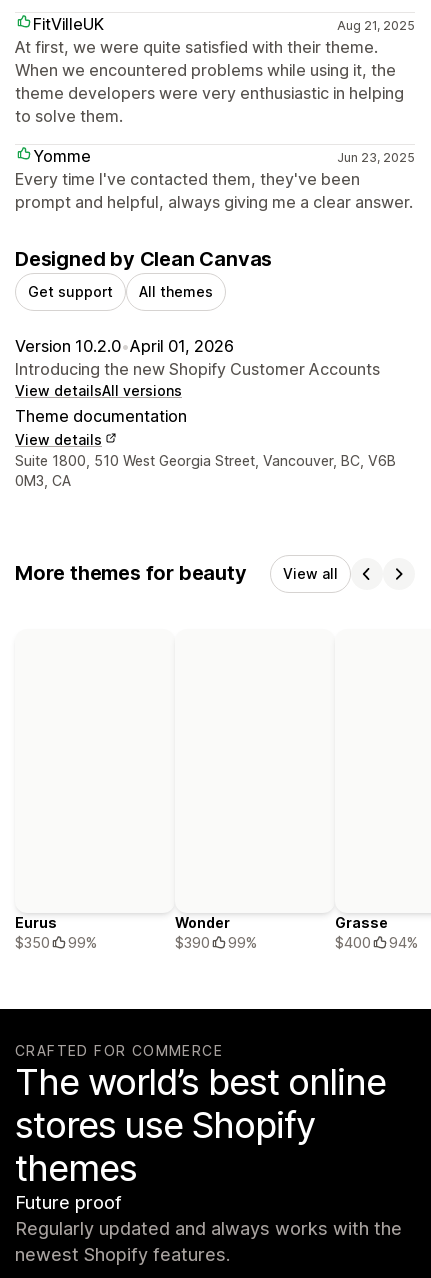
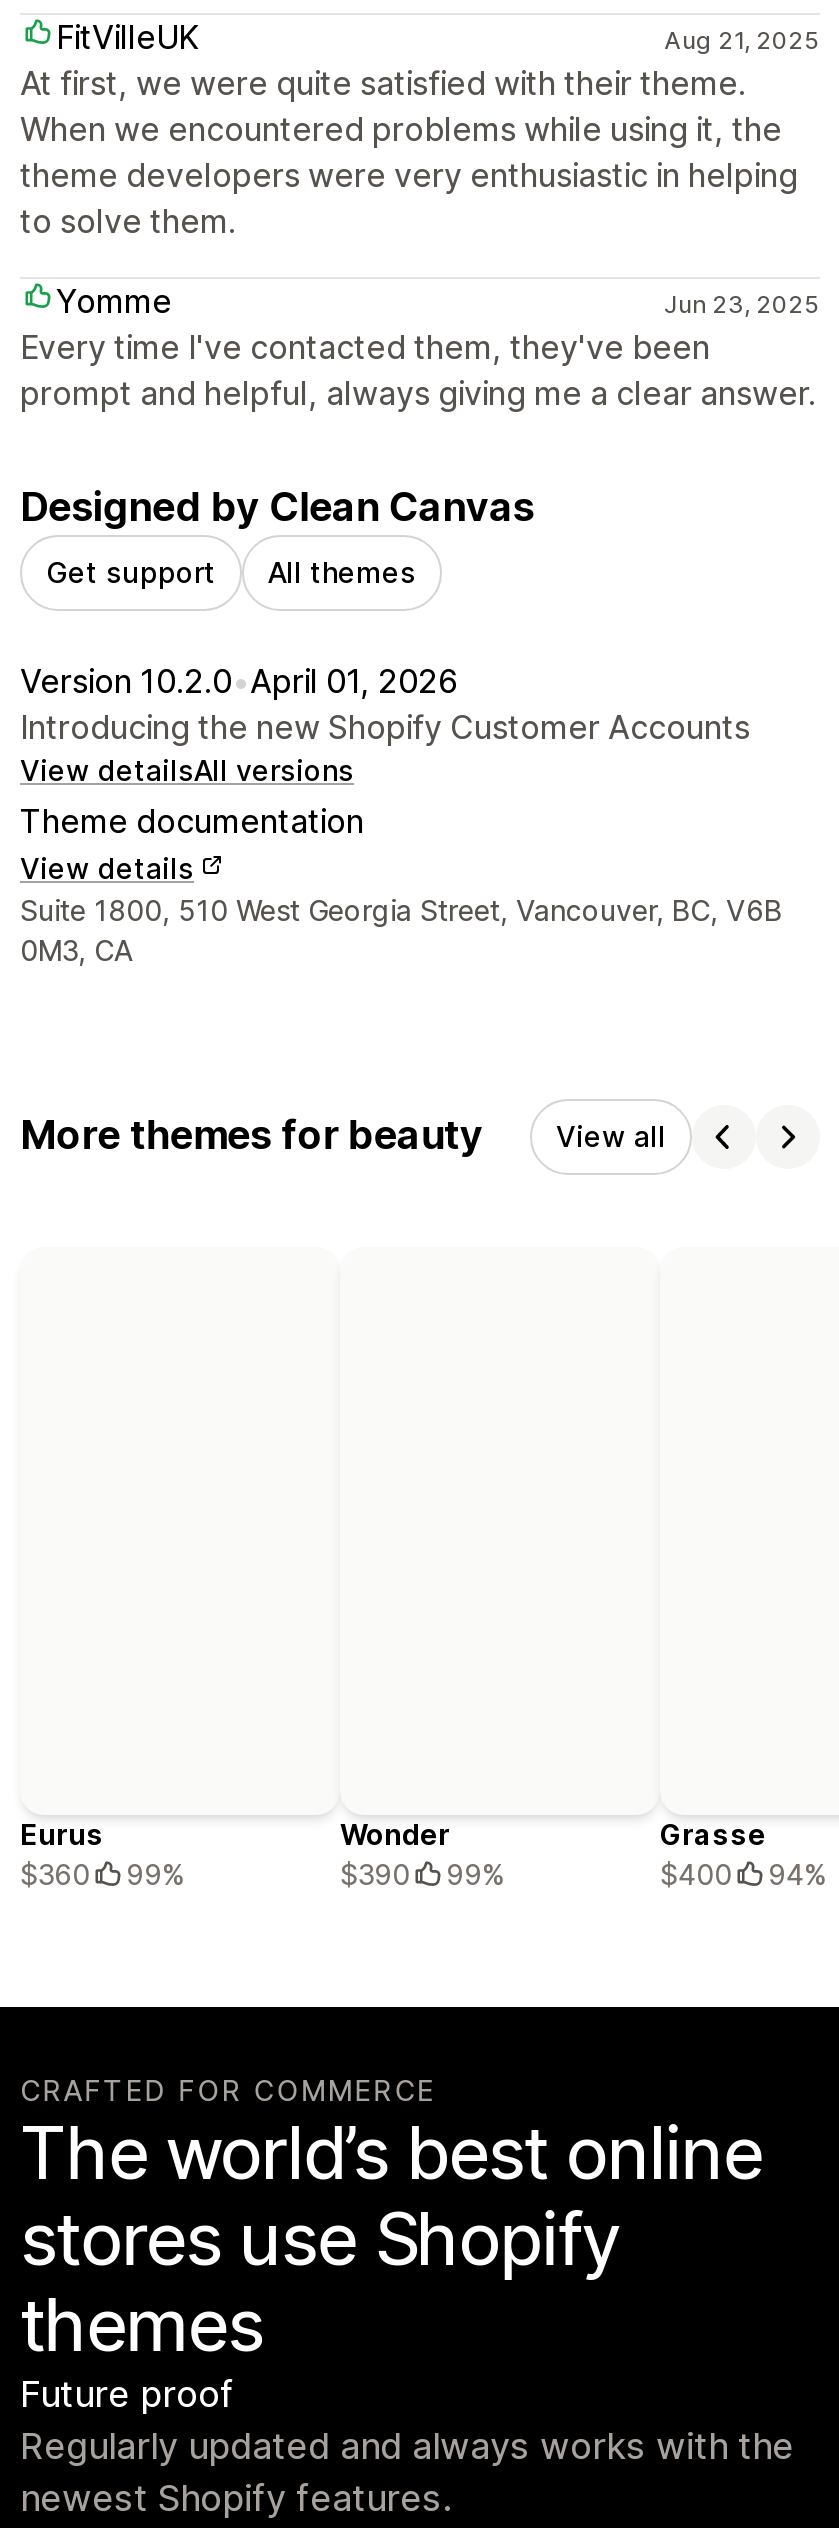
[15,934,97,951] $350 99% -> [20,1858,184,1892] $360 99%

